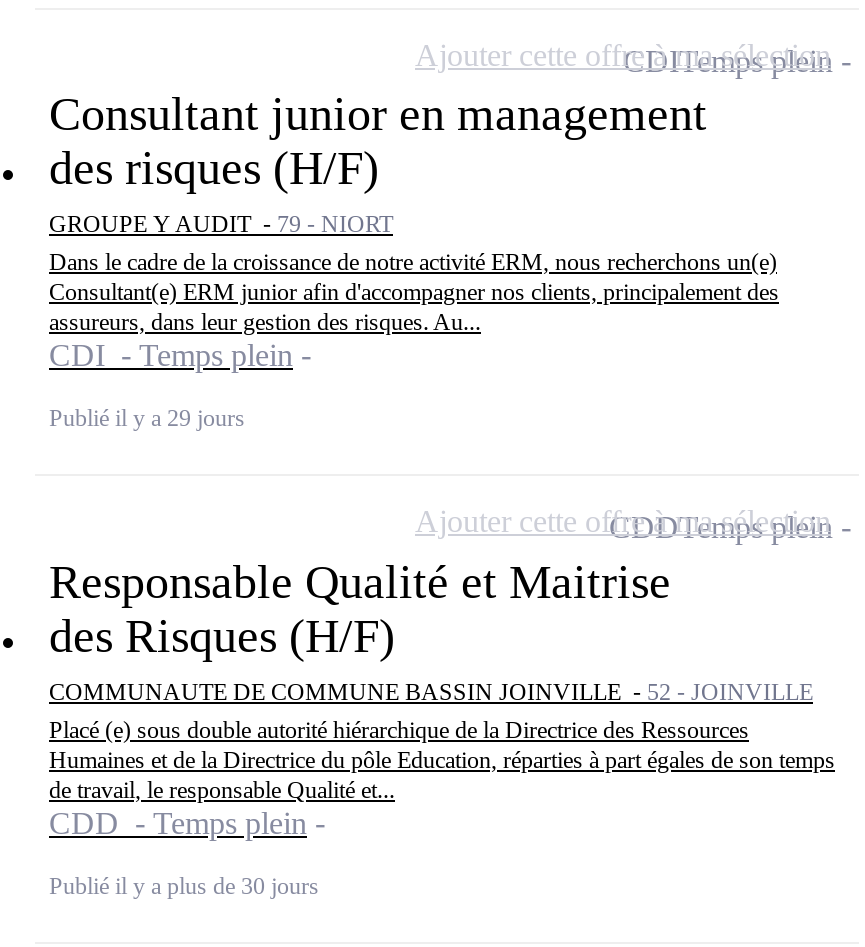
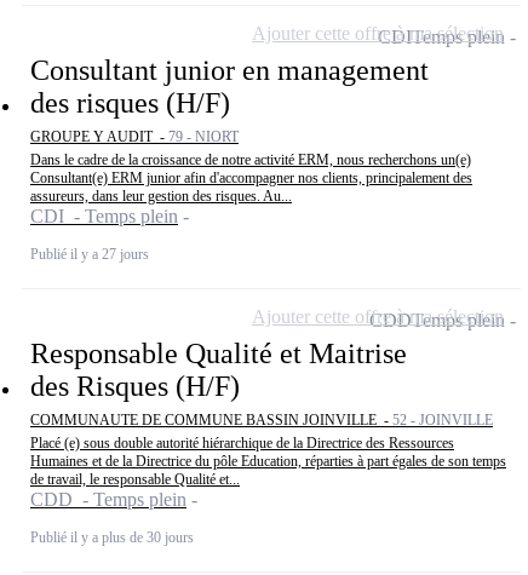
[49,405,245,433] Publié il y a 29 jours -> [30,245,149,262] Publié il y a 27 jours

